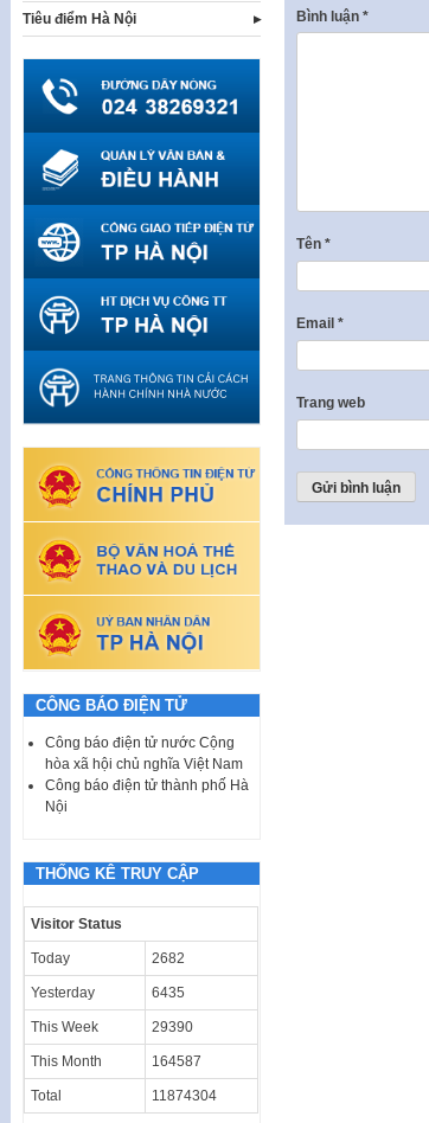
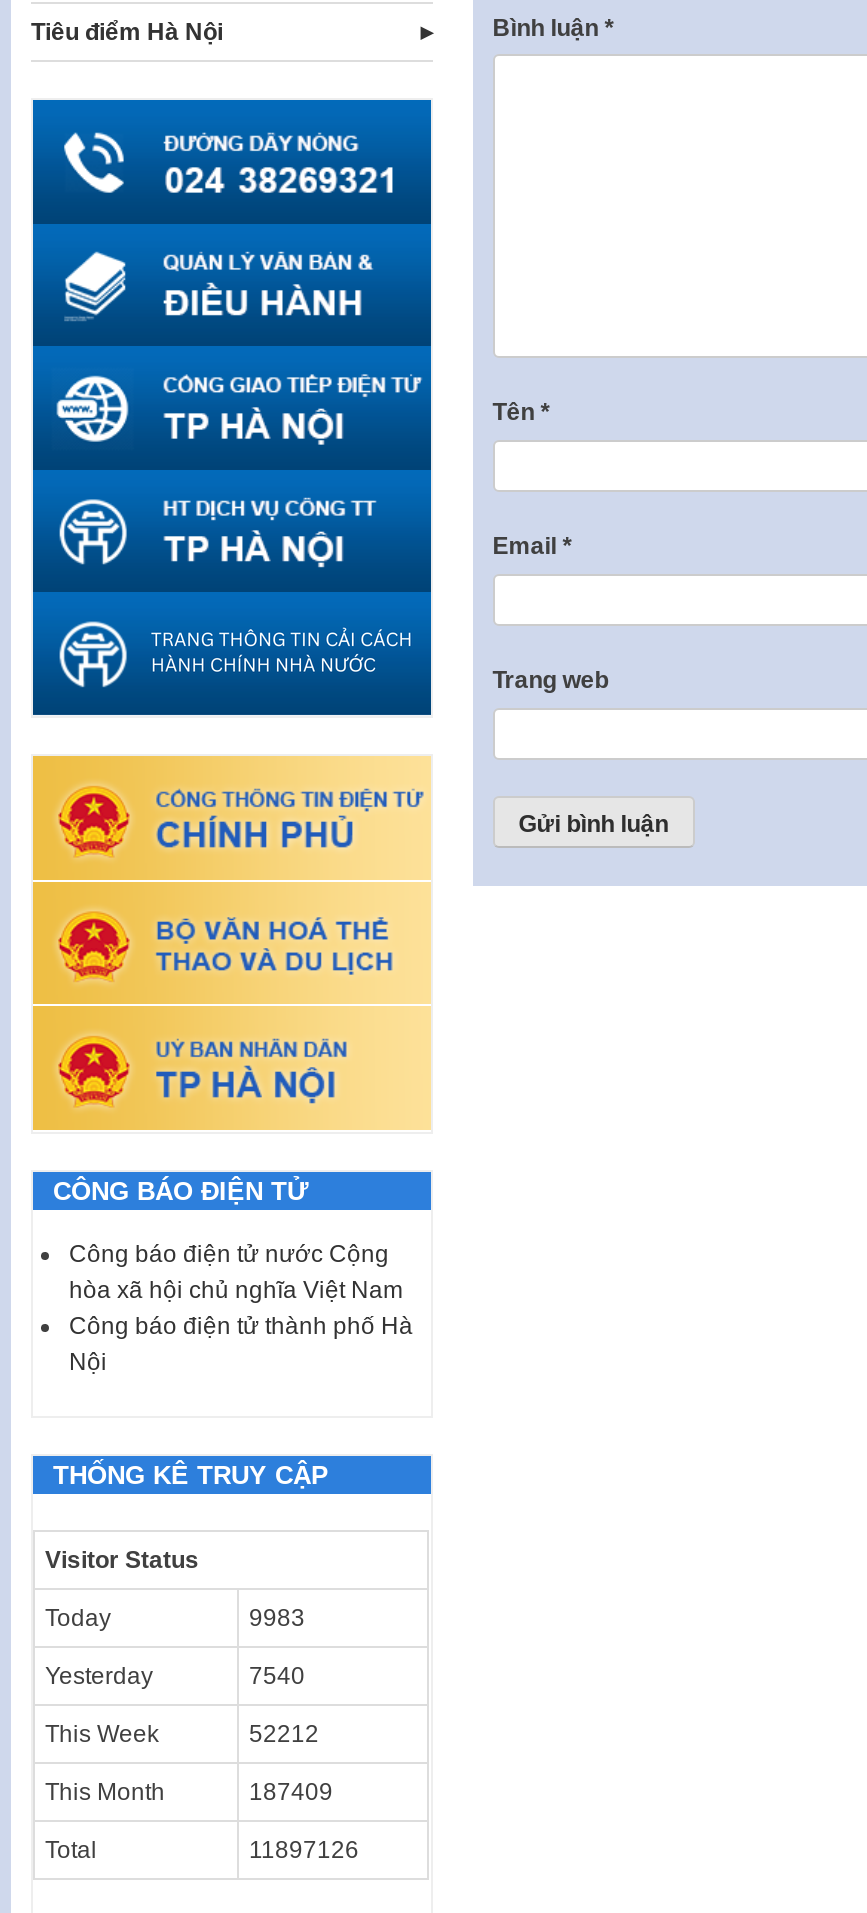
[152,950,185,967] 2682 -> [249,1604,305,1632] 9983
[152,984,185,1001] 6435 -> [249,1662,305,1690] 7540
[152,1019,193,1035] 29390 -> [249,1720,319,1748] 52212
[152,1053,201,1070] 164587 -> [249,1778,333,1806] 187409
[152,1087,217,1104] 11874304 -> [249,1836,359,1864] 11897126

